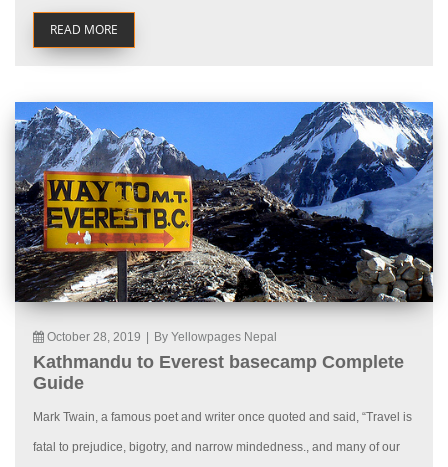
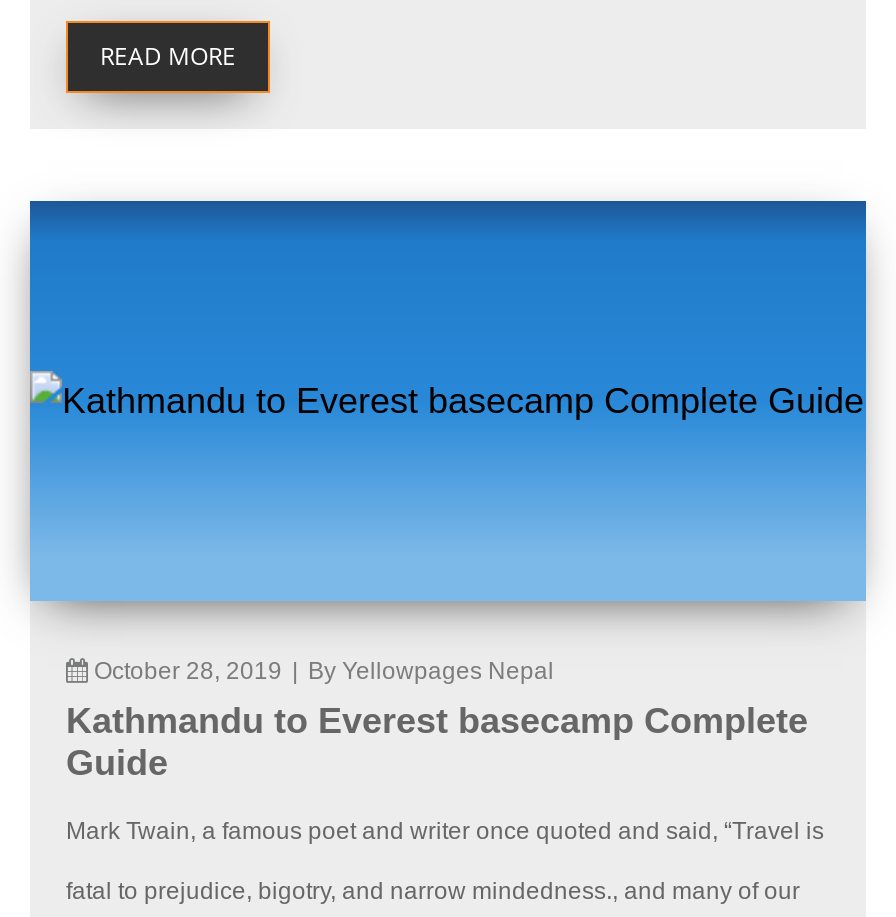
[14,102,434,303] [image] -> [28,199,868,601] [image]

